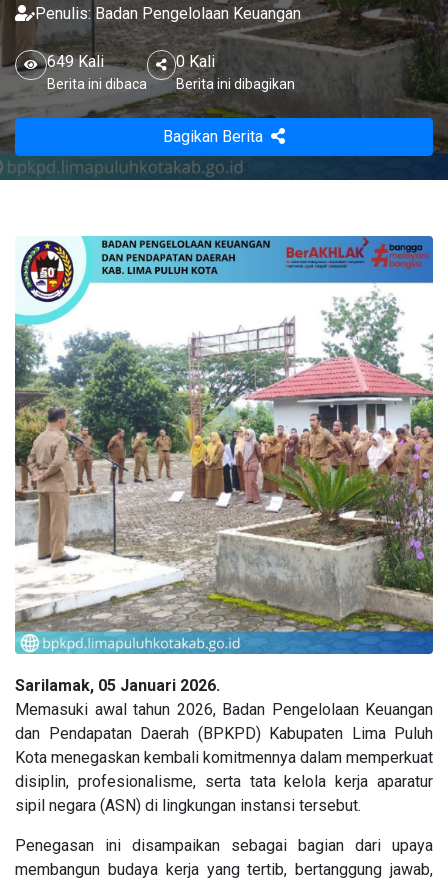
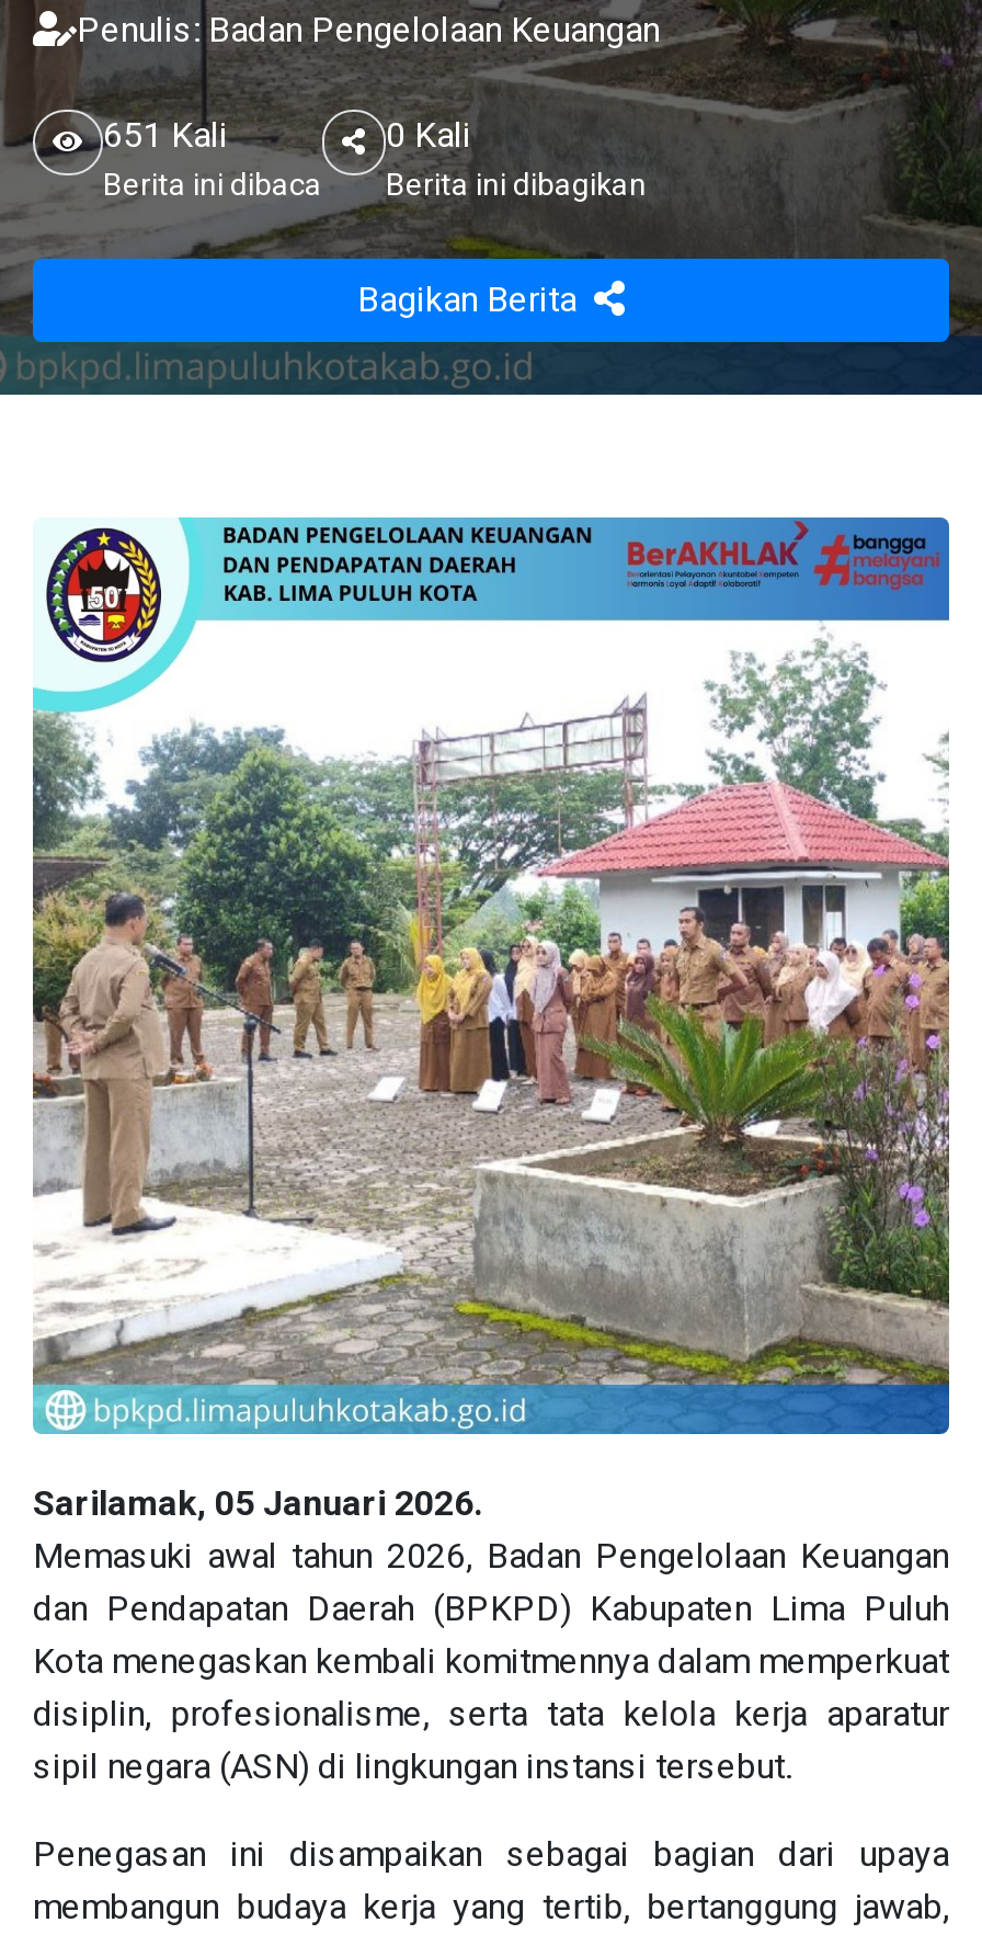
[47,52,104,71] 649 Kali -> [103,114,228,156] 651 Kali

